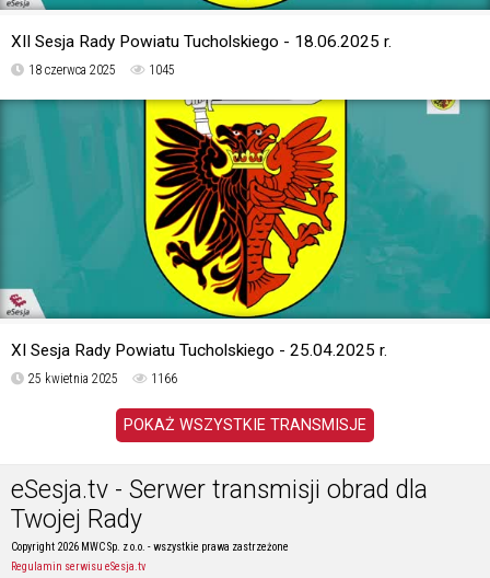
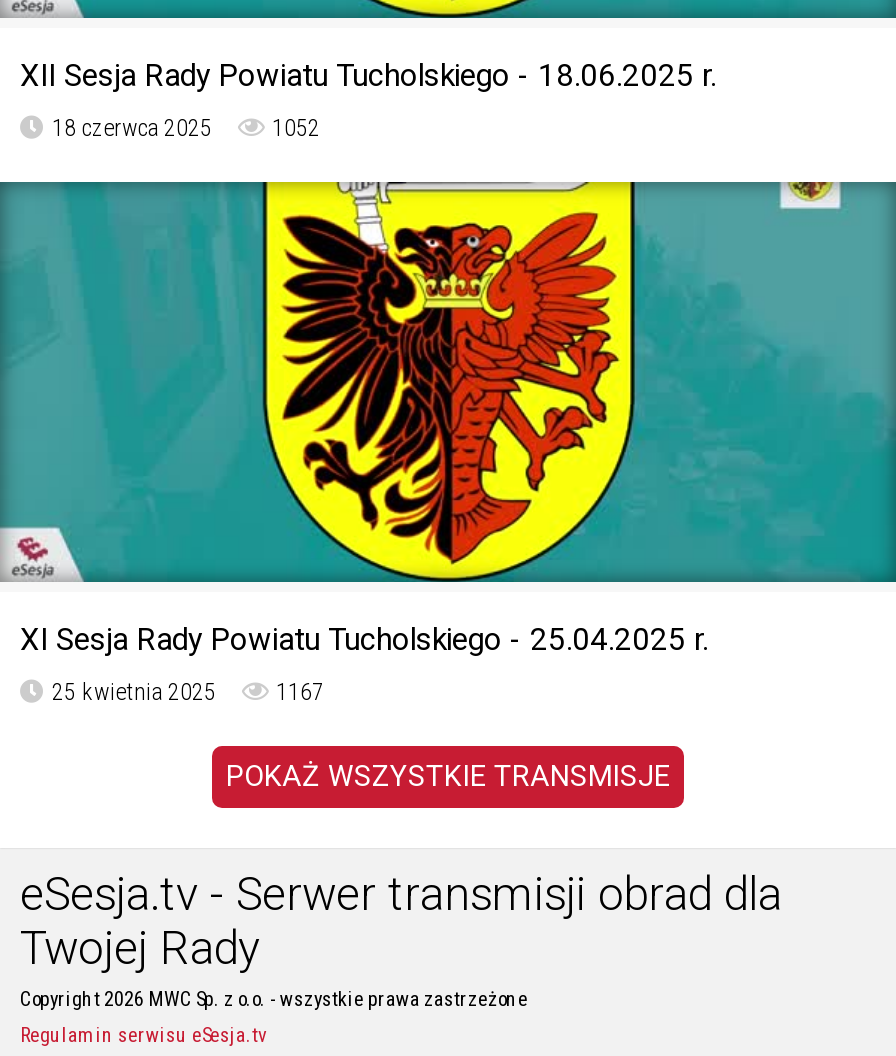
[28,62,175,77] 18 czerwca 2025 1045 -> [52,113,320,141] 18 czerwca 2025 1052
[28,371,177,386] 25 kwietnia 2025 1166 -> [52,677,324,705] 25 kwietnia 2025 1167

